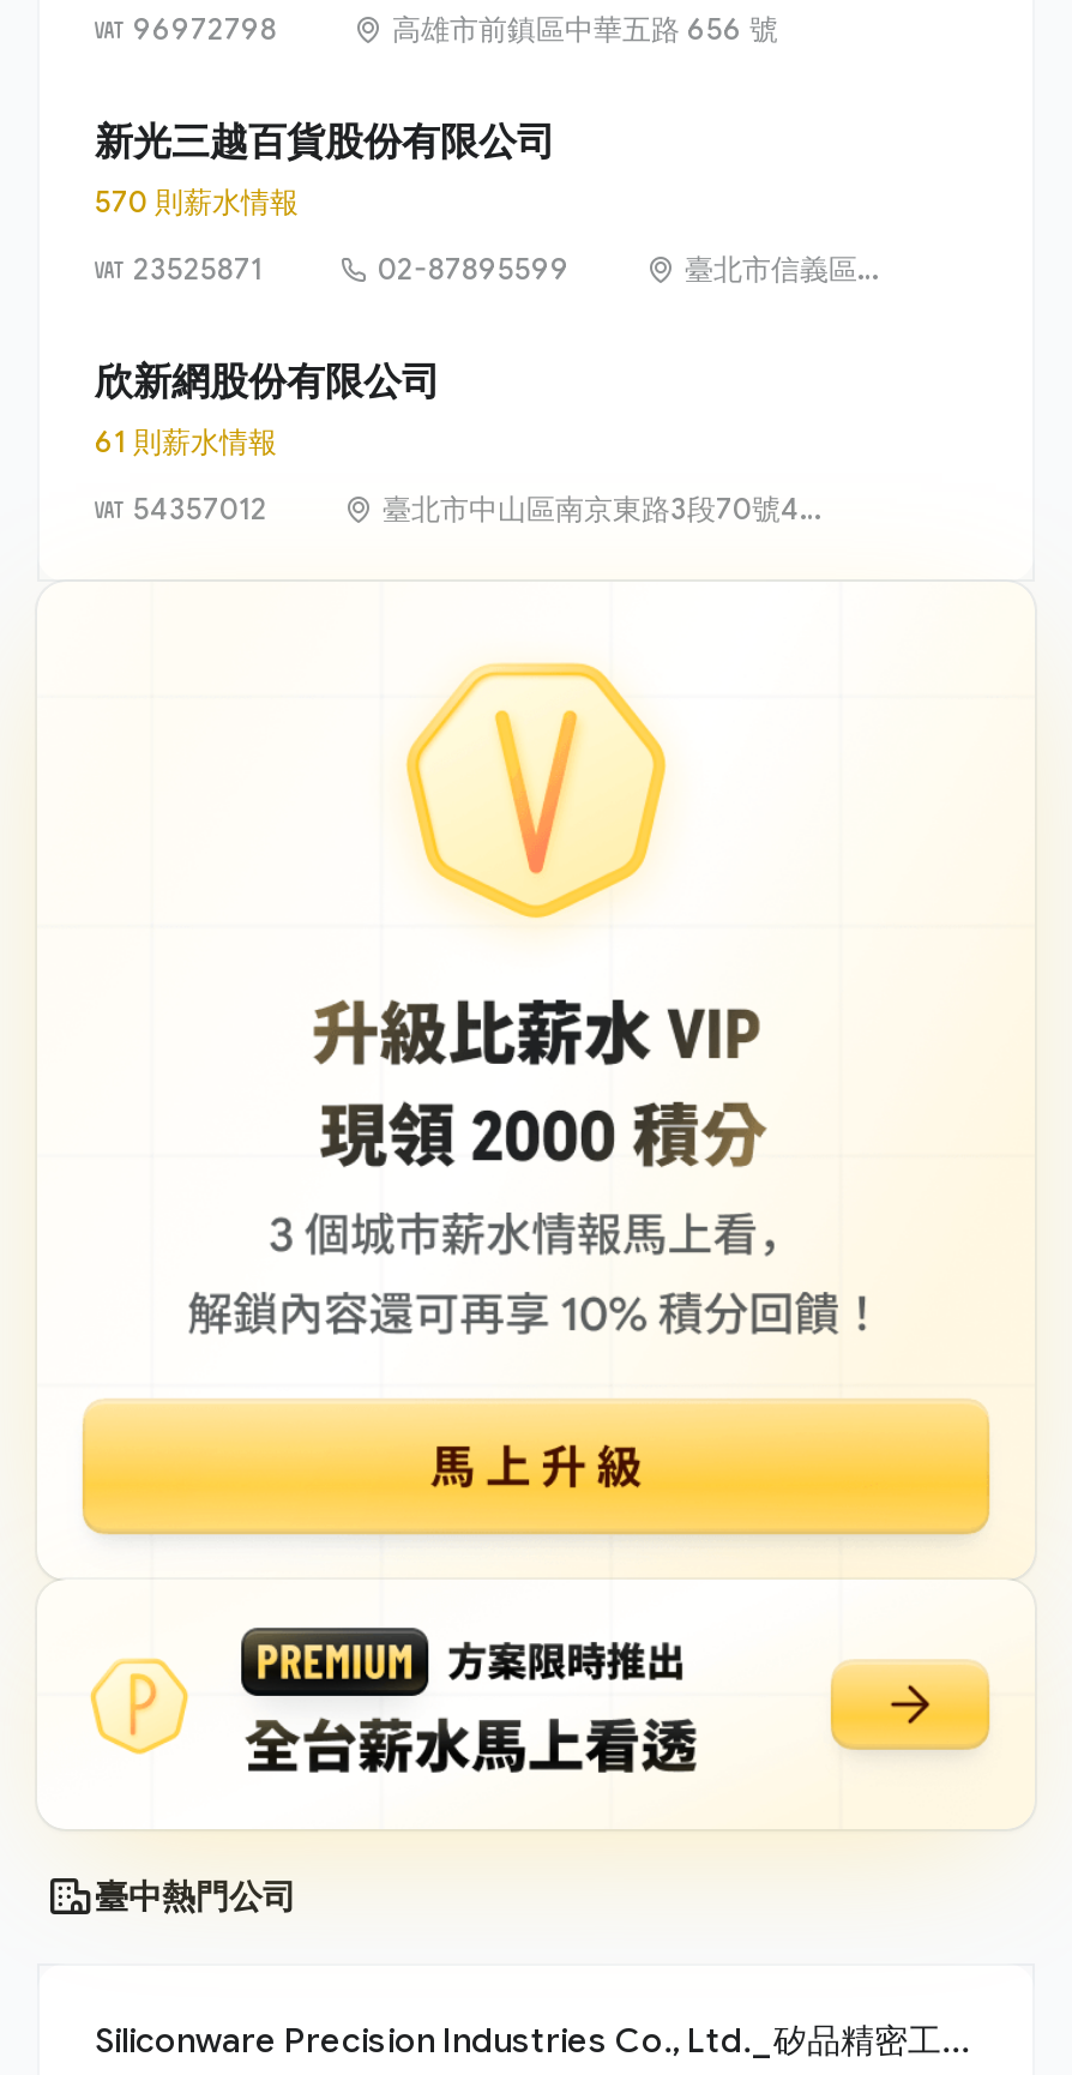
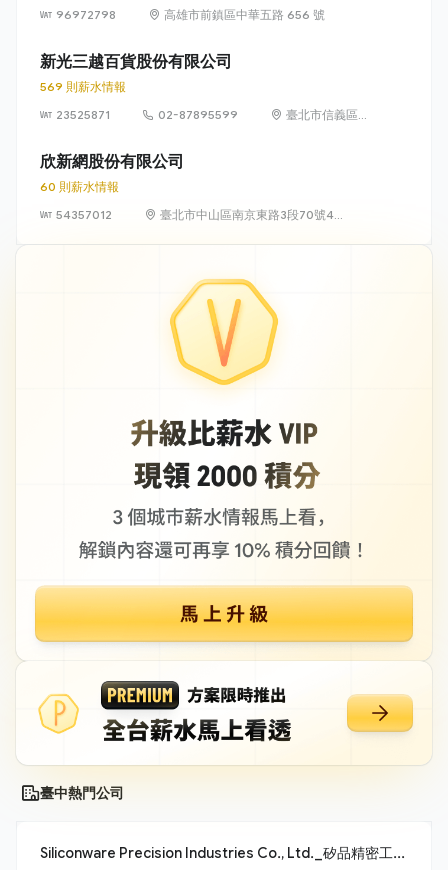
[95,184,299,219] 570 則薪水情報 -> [40,79,126,94] 569 則薪水情報
[95,423,277,459] 61 則薪水情報 -> [40,179,119,194] 60 則薪水情報

